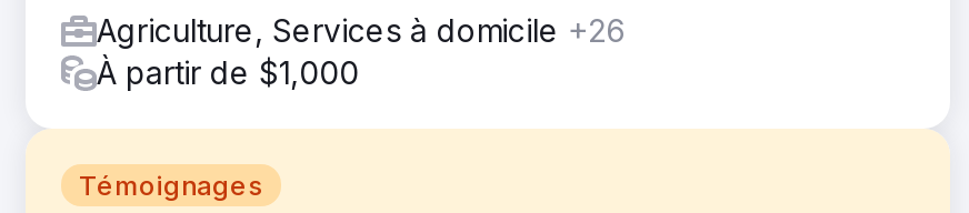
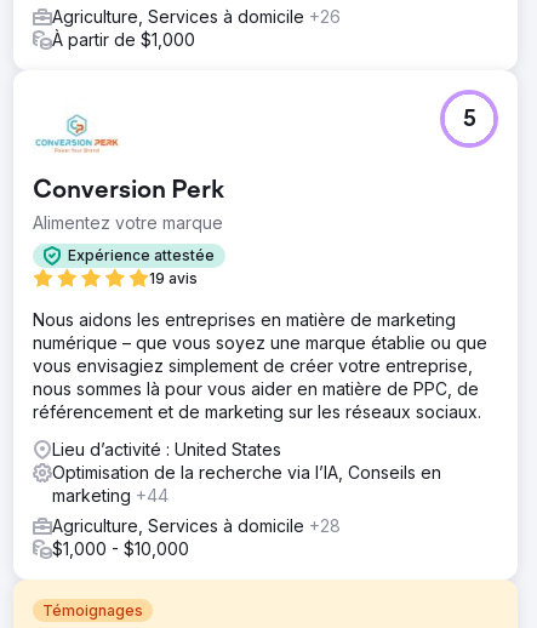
none -> [33,113,224,287] [image] | Conversion Perk | Alimentez votre marque | Expérience attestée | 19 avis
none -> [33,244,487,558] [image] | Nous aidons les entreprises en matière de marketing | numérique – que vous soyez une marque établie ou que | vous envisagiez simplement de créer votre entreprise, | nous sommes là pour vous aider en matière de PPC, de | référencement et de marketing sur les réseaux sociaux. | Lieu d’activité : United States | Optimisation de la recherche via l’IA, Conseils en | marketing +44 | Agriculture, Services à domicile +28 | $1,000 - $10,000
none -> [462,109,476,132] 5

